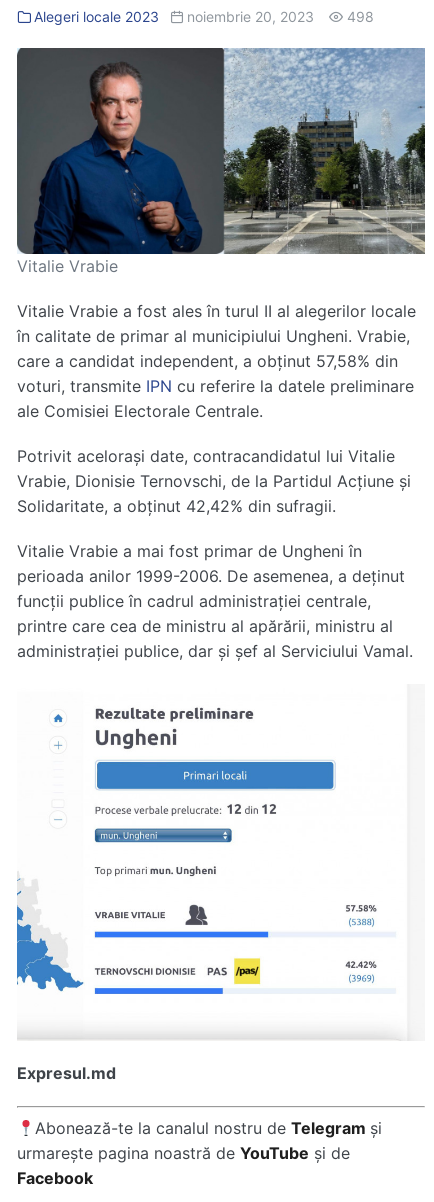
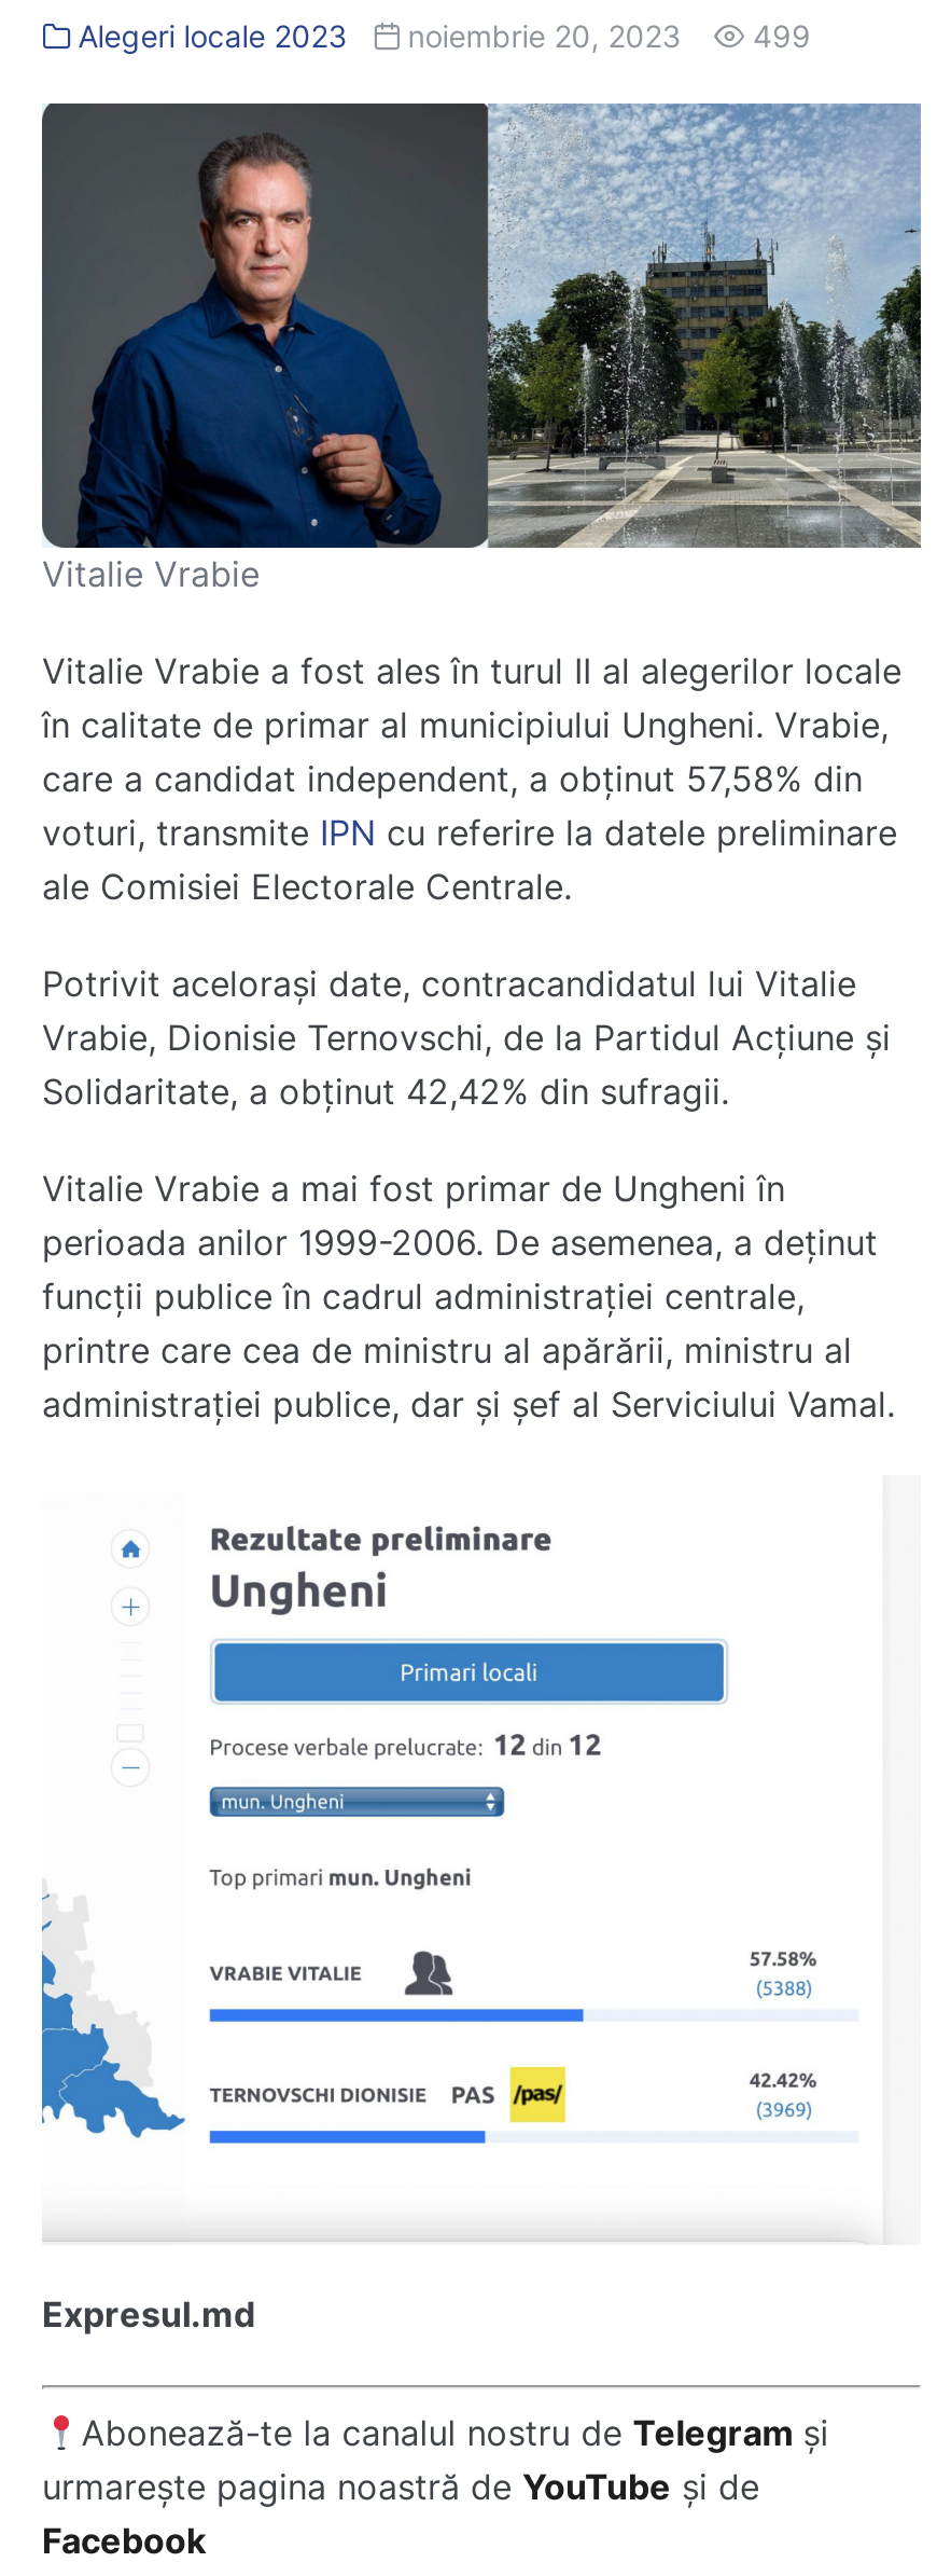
[34,8,374,25] Alegeri locale 2023 noiembrie 20, 2023 498 -> [78,18,811,55] Alegeri locale 2023 noiembrie 20, 2023 499

